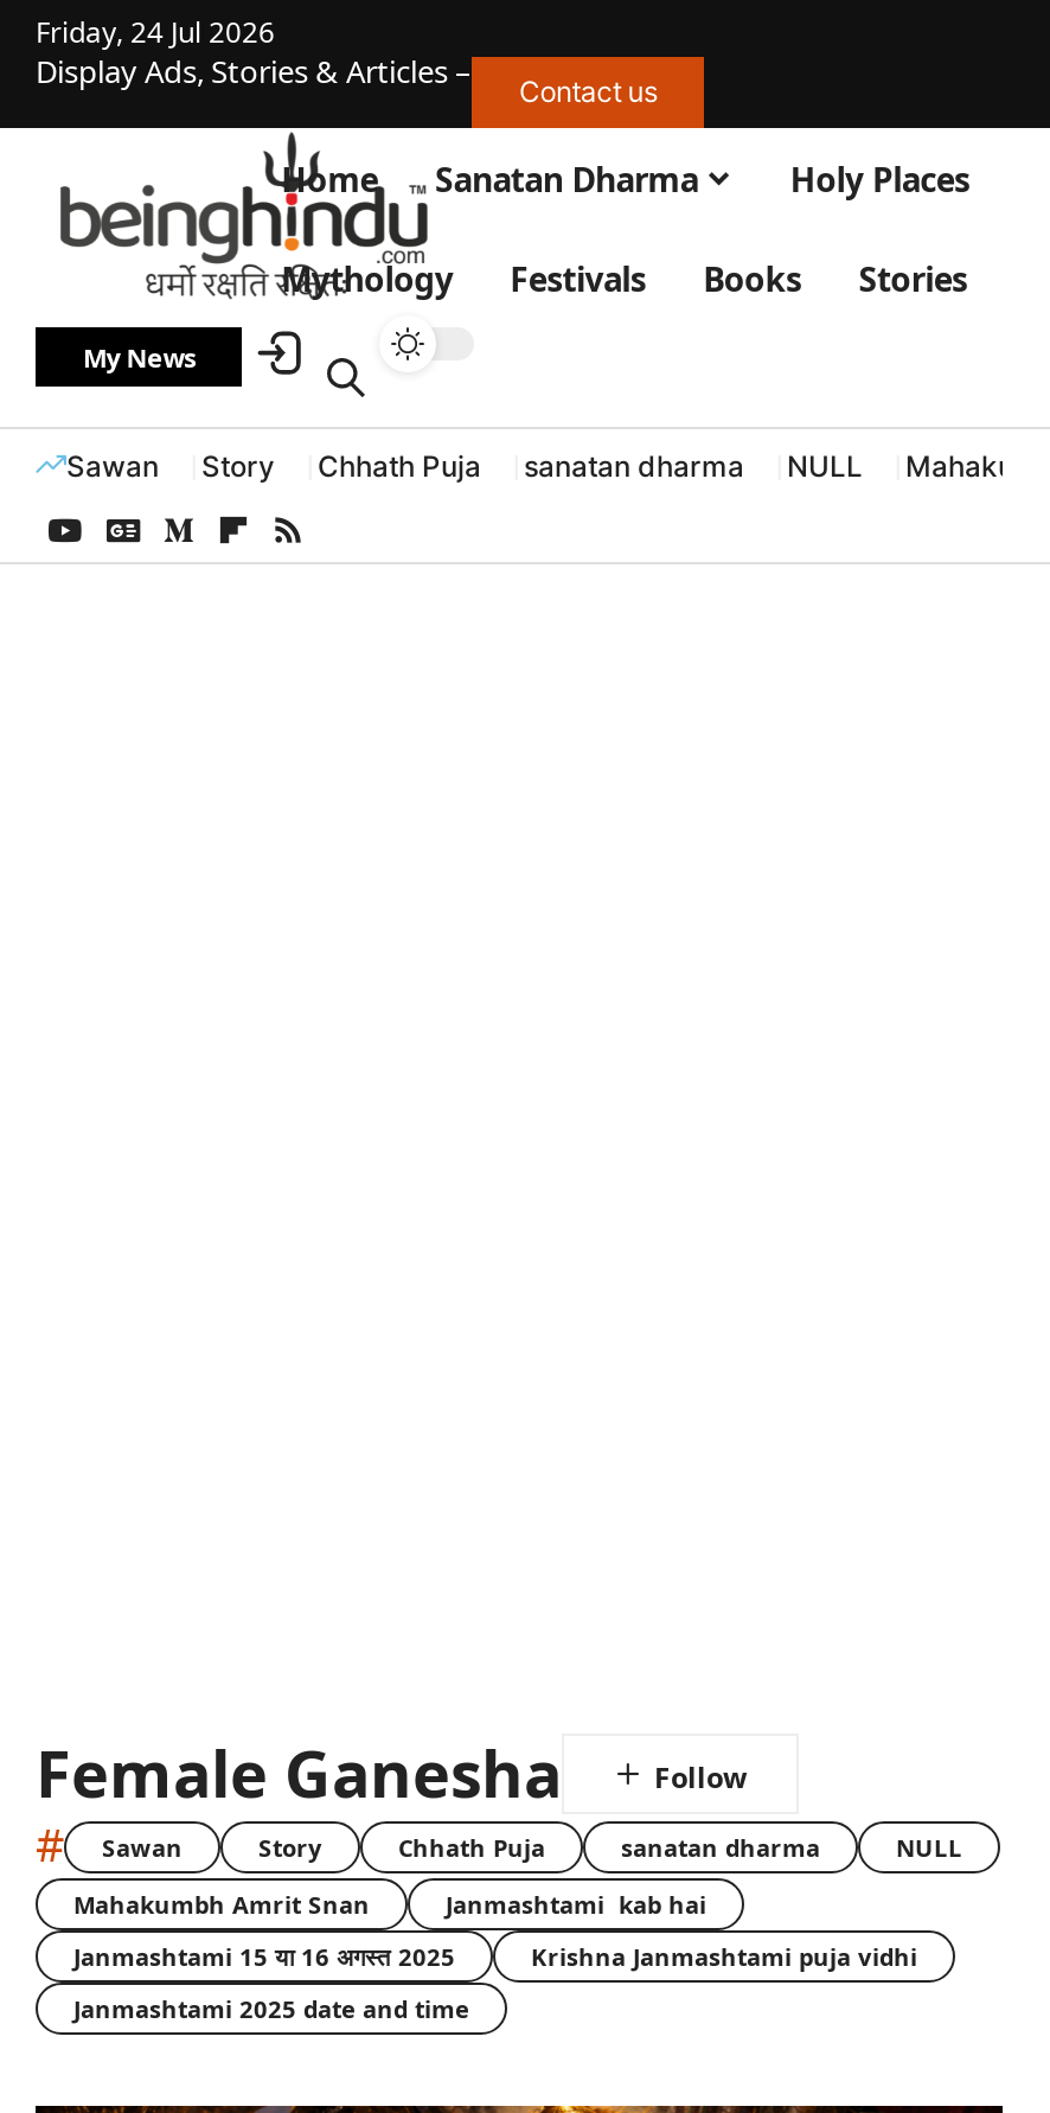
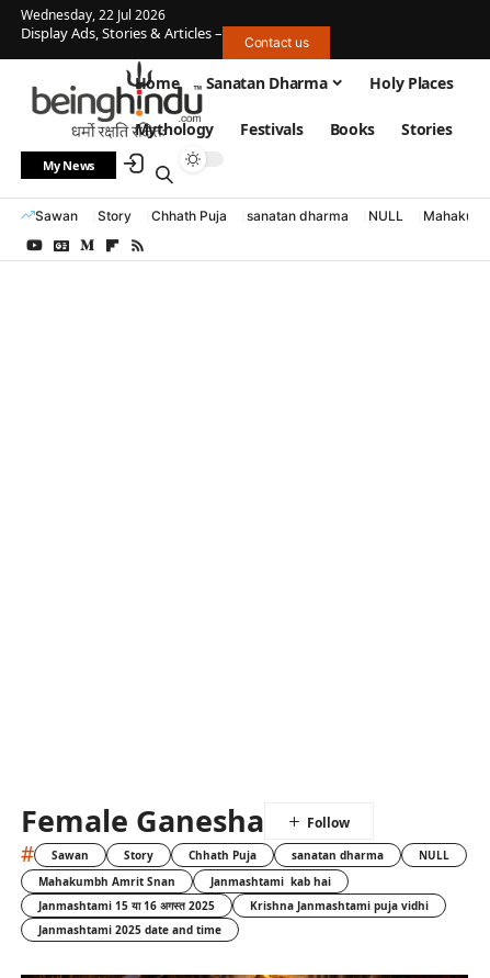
[36,12,275,52] Friday, 24 Jul 2026 -> [21,5,166,24] Wednesday, 22 Jul 2026

